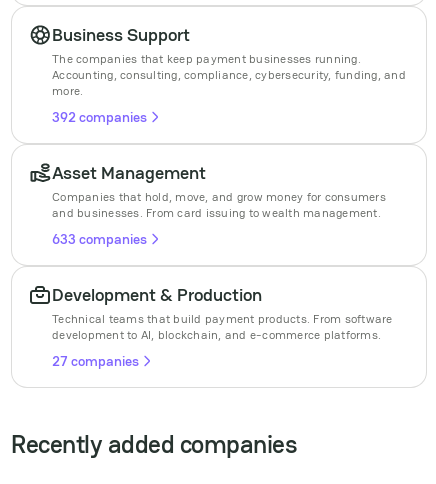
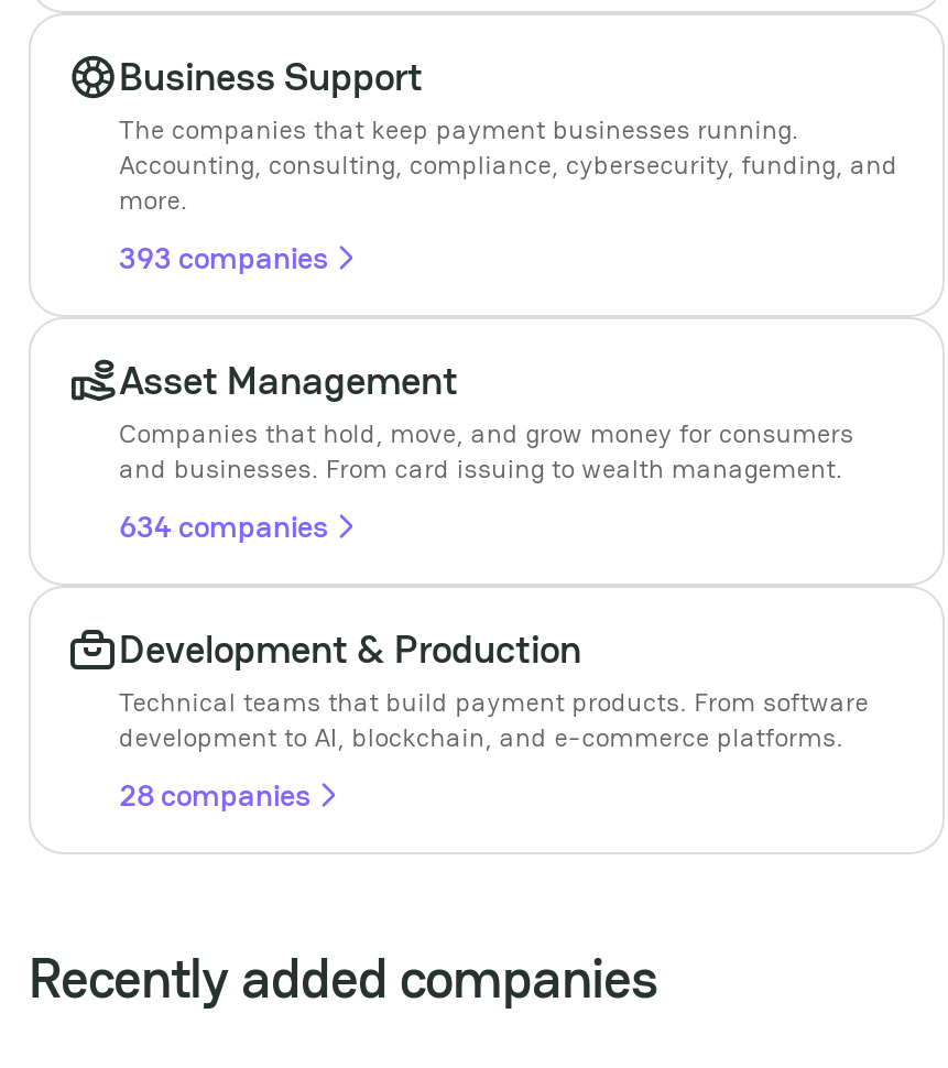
[52,108,147,126] 392 companies -> [119,238,328,277] 393 companies
[52,230,147,248] 633 companies -> [119,506,328,546] 634 companies
[52,352,139,370] 27 companies -> [119,775,310,815] 28 companies

